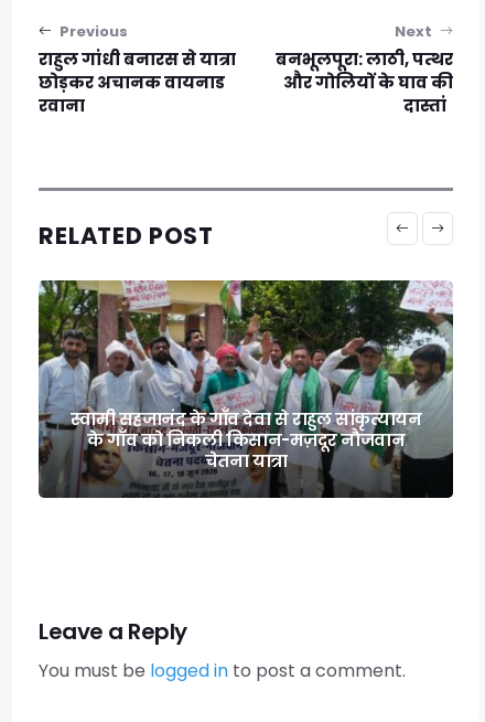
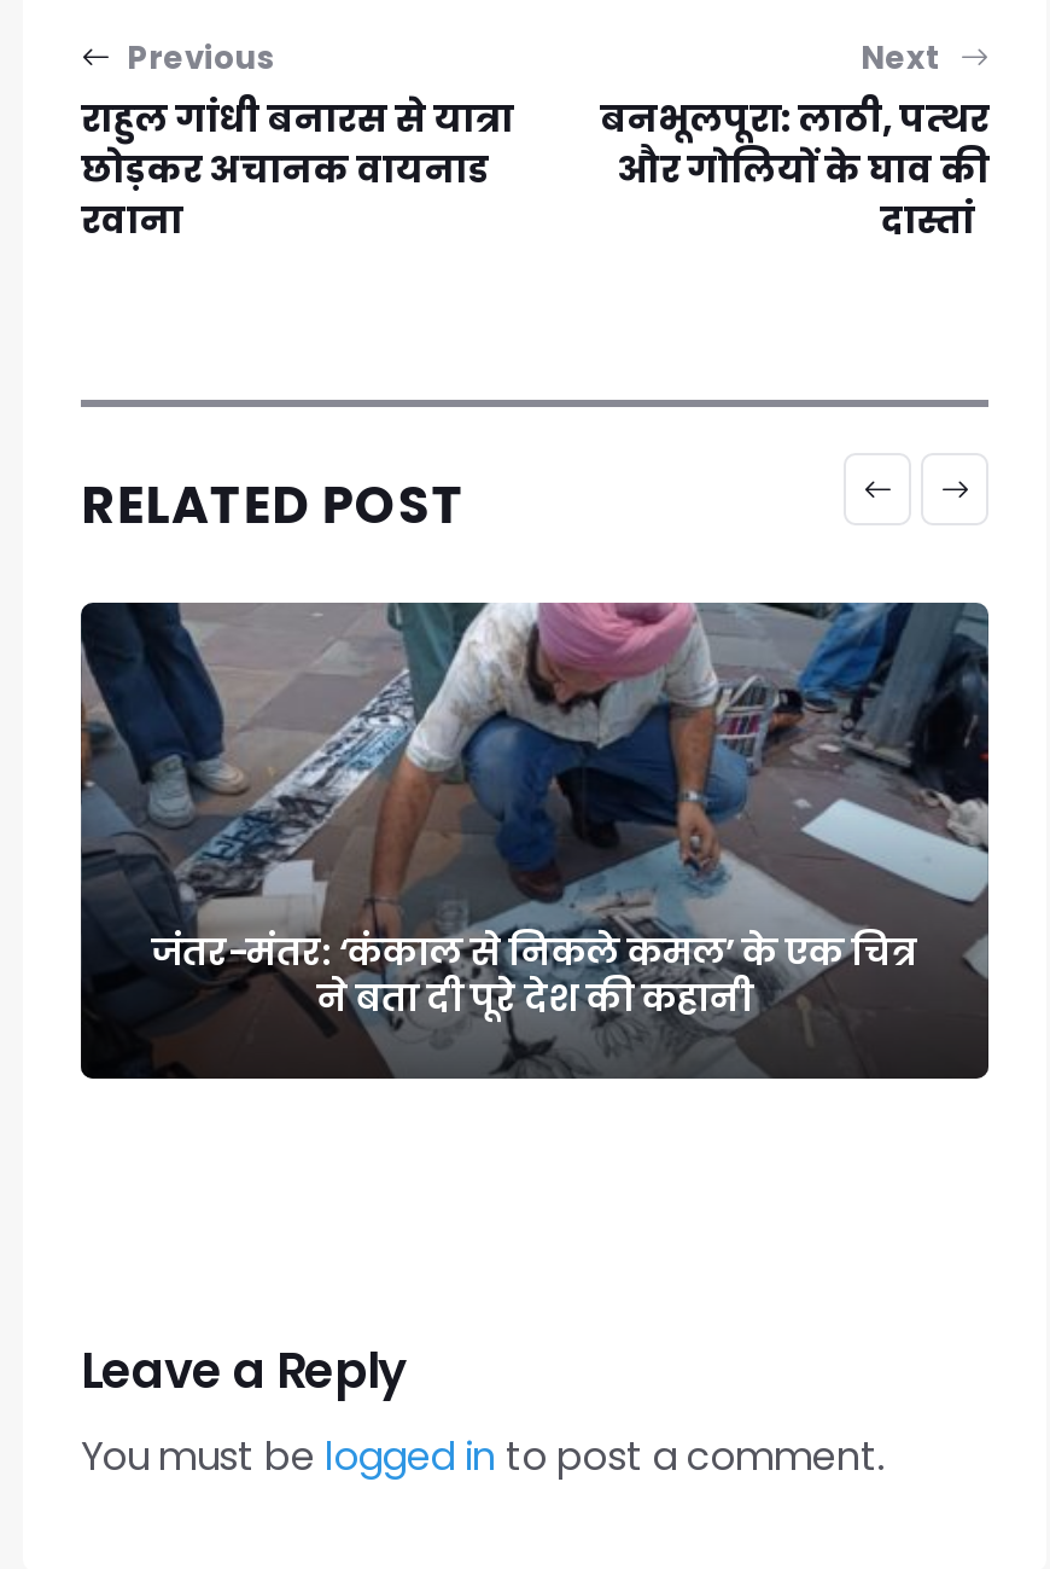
[37,279,454,498] [image] | स्वामी सहजानंद के गाँव देवा से राहुल सांकृत्यायन | के गाँव को निकली किसान-मज़दूर नौजवान | चेतना यात्रा -> [78,600,991,1079] [image] | जंतर-मंतर: ‘कंकाल से निकले कमल’ के एक चित्र | ने बता दी पूरे देश की कहानी

